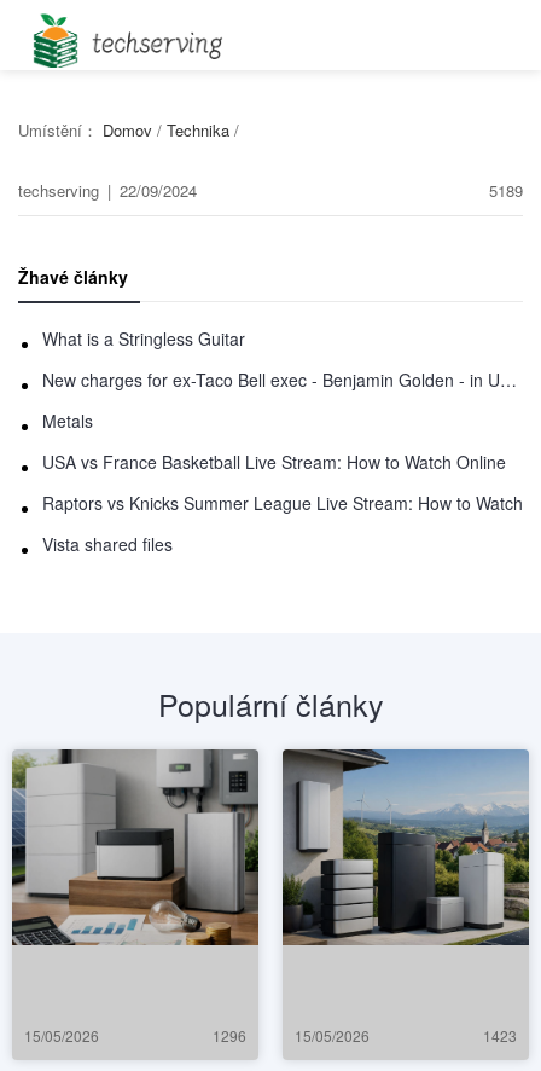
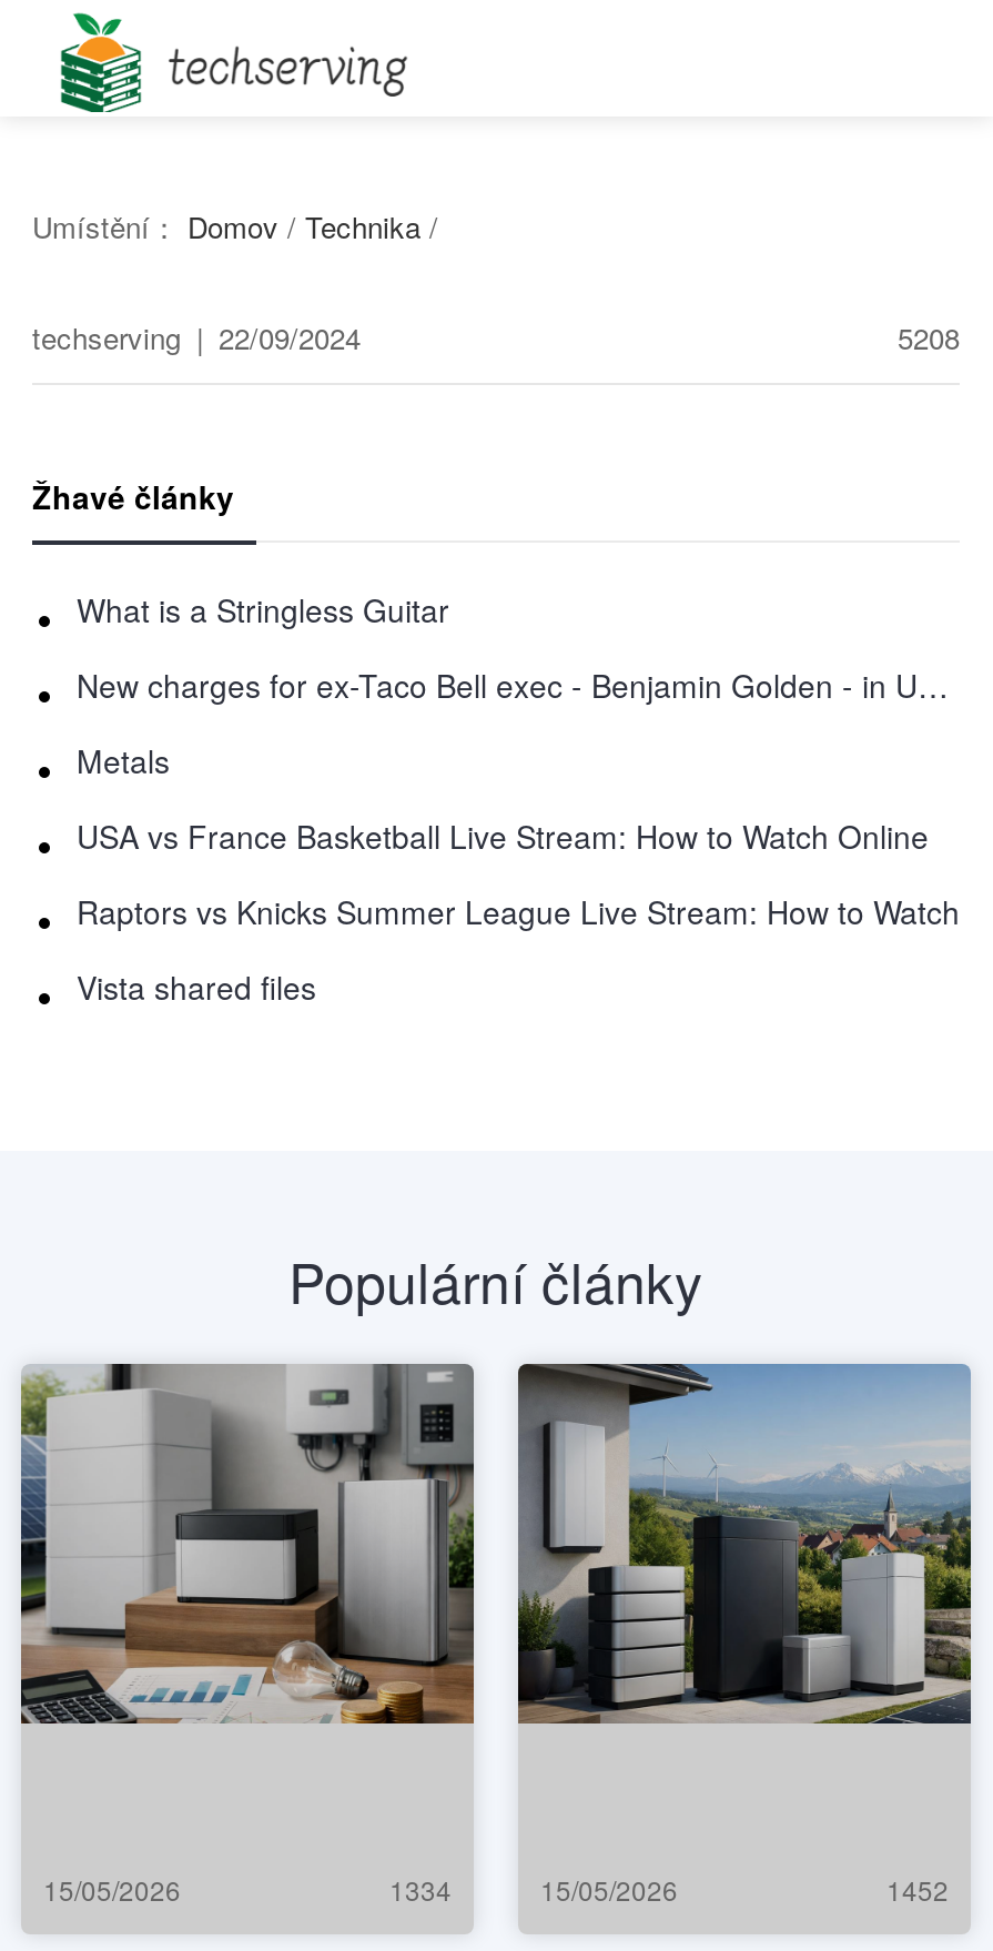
[489,179,523,202] 5189 -> [898,316,960,358] 5208
[213,1025,246,1046] 1296 -> [389,1870,452,1908] 1334
[483,1025,517,1046] 1423 -> [886,1870,949,1908] 1452

